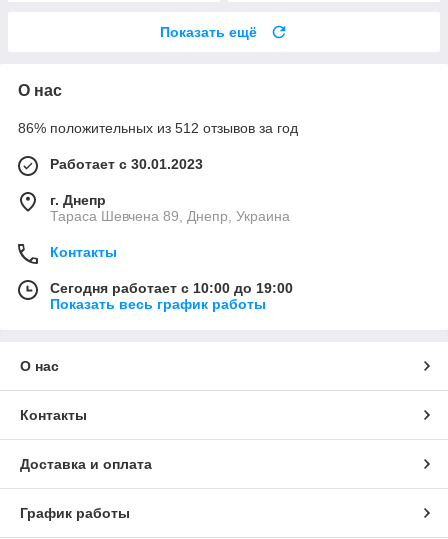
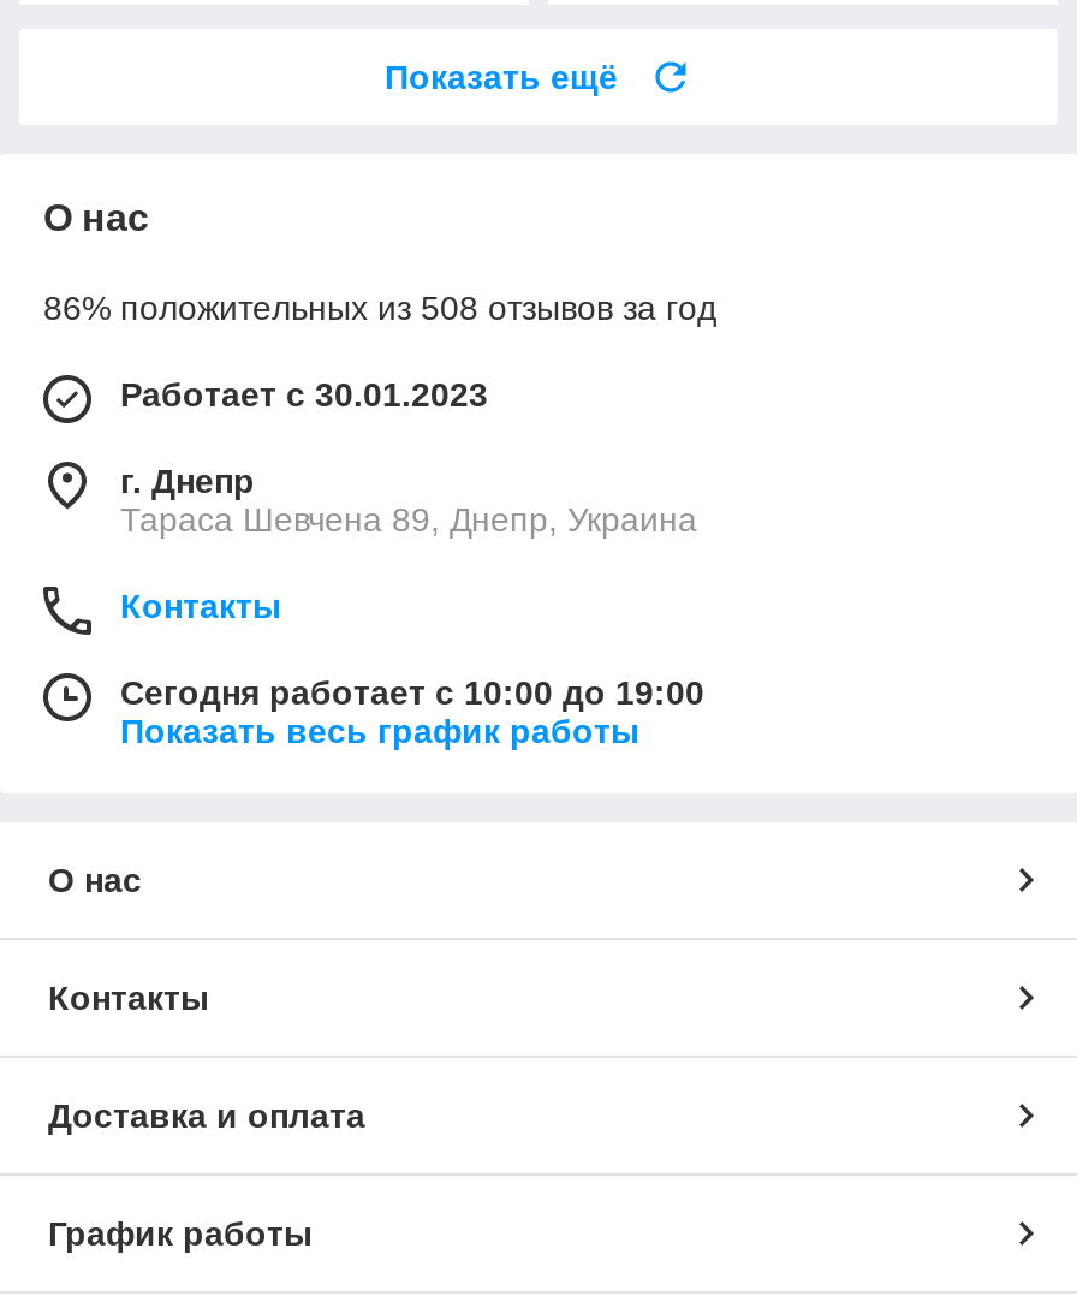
[18,120,298,136] 86% положительных из 512 отзывов за год -> [43,288,716,327] 86% положительных из 508 отзывов за год

